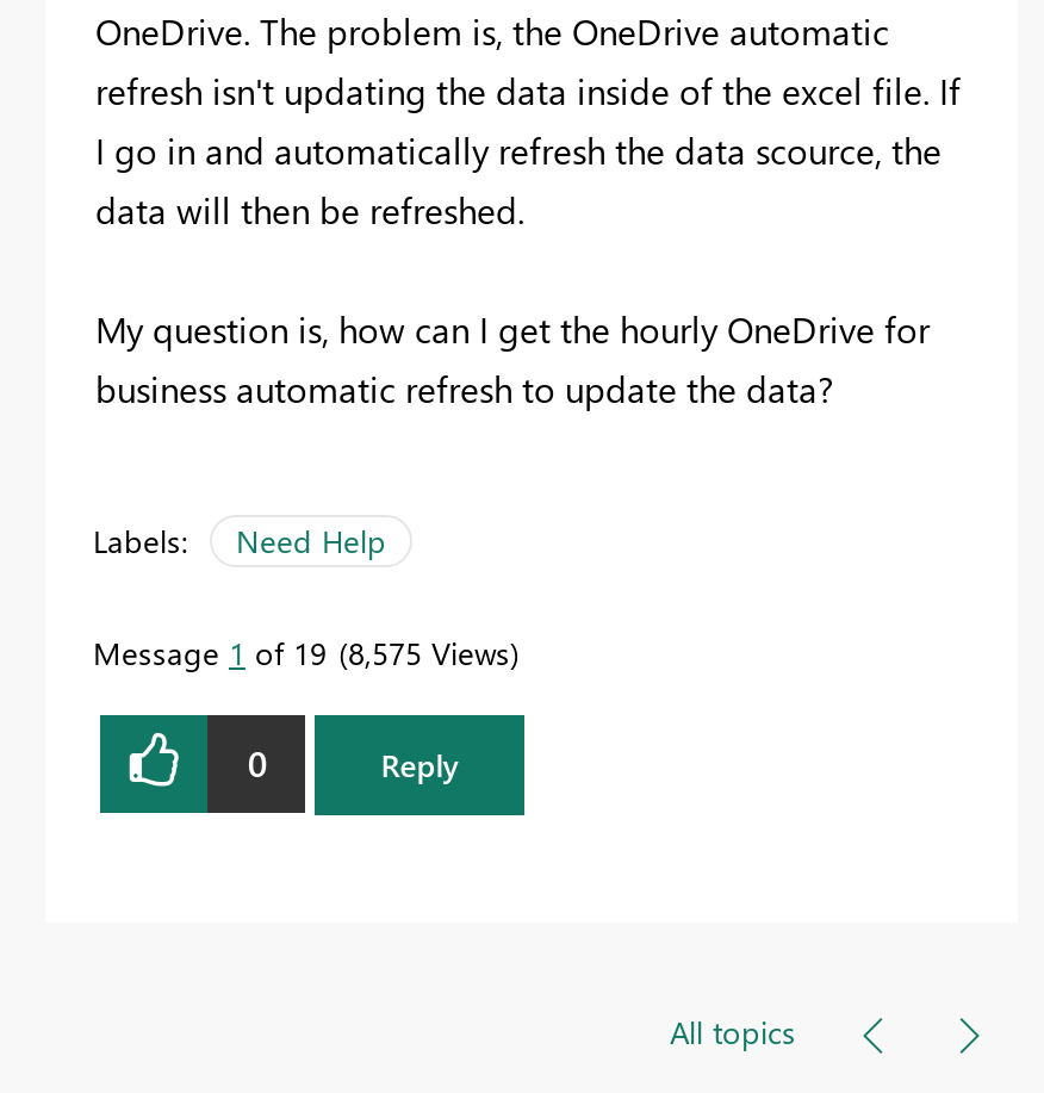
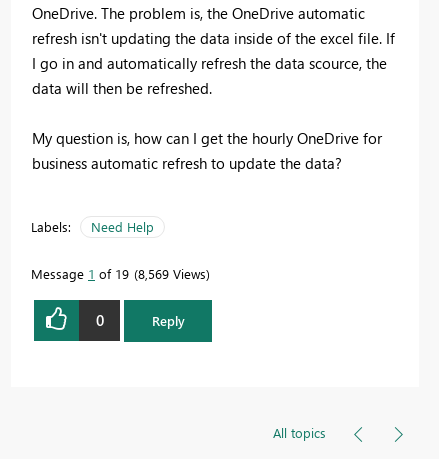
[93,631,510,671] Message 1 of 19 8,575 Views -> [31,265,206,282] Message 1 of 19 8,569 Views

